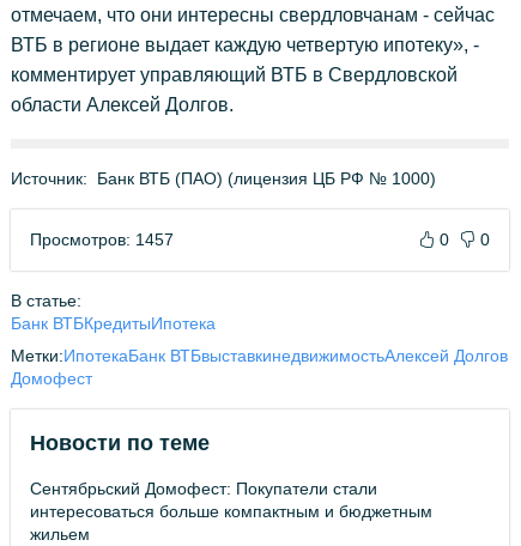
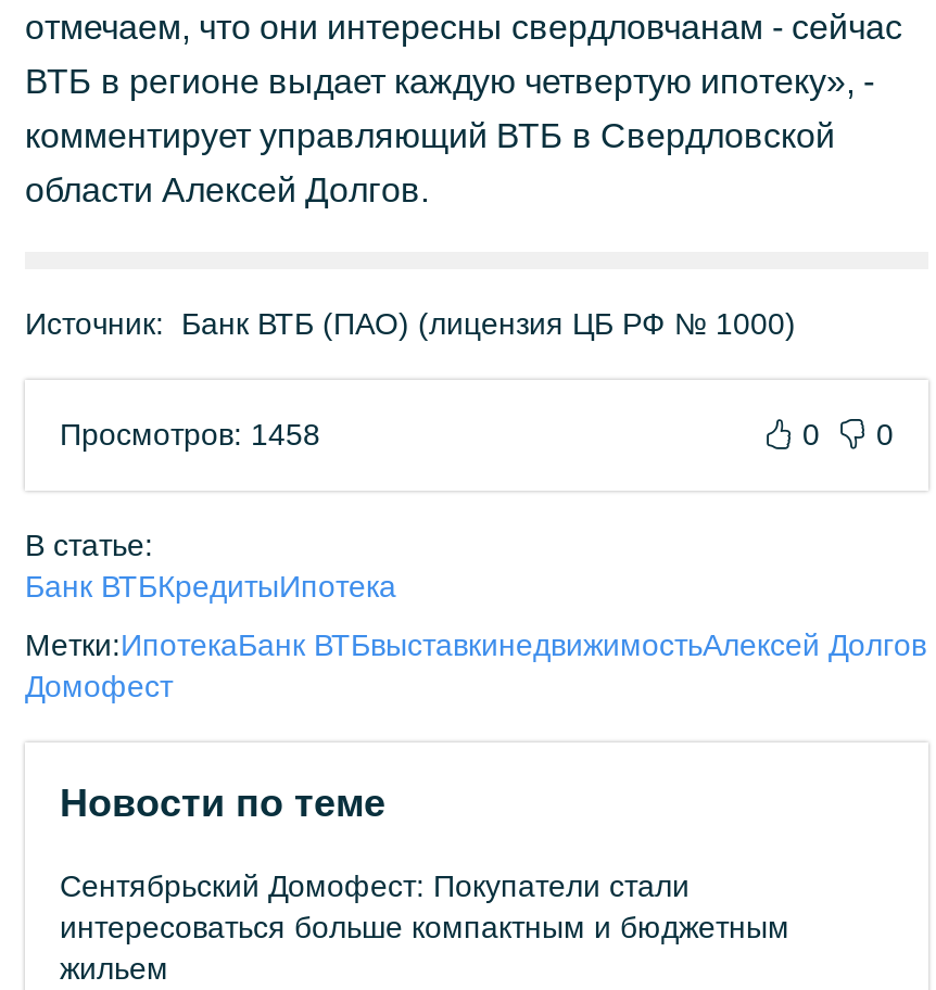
[30,230,174,249] Просмотров: 1457 -> [60,417,320,452] Просмотров: 1458

